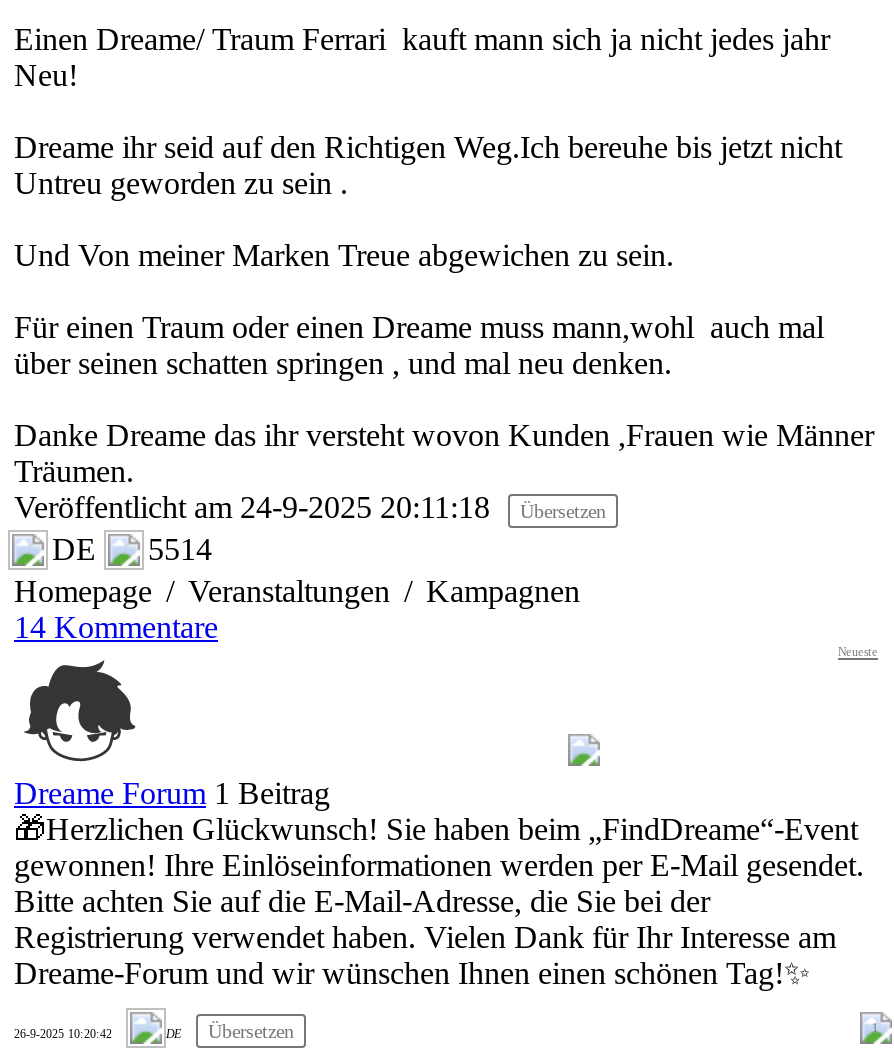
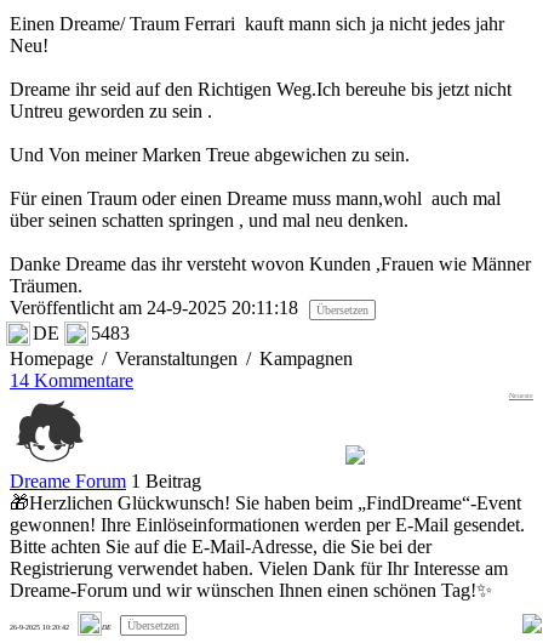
[52,532,212,566] DE 5514 -> [33,323,130,344] DE 5483

